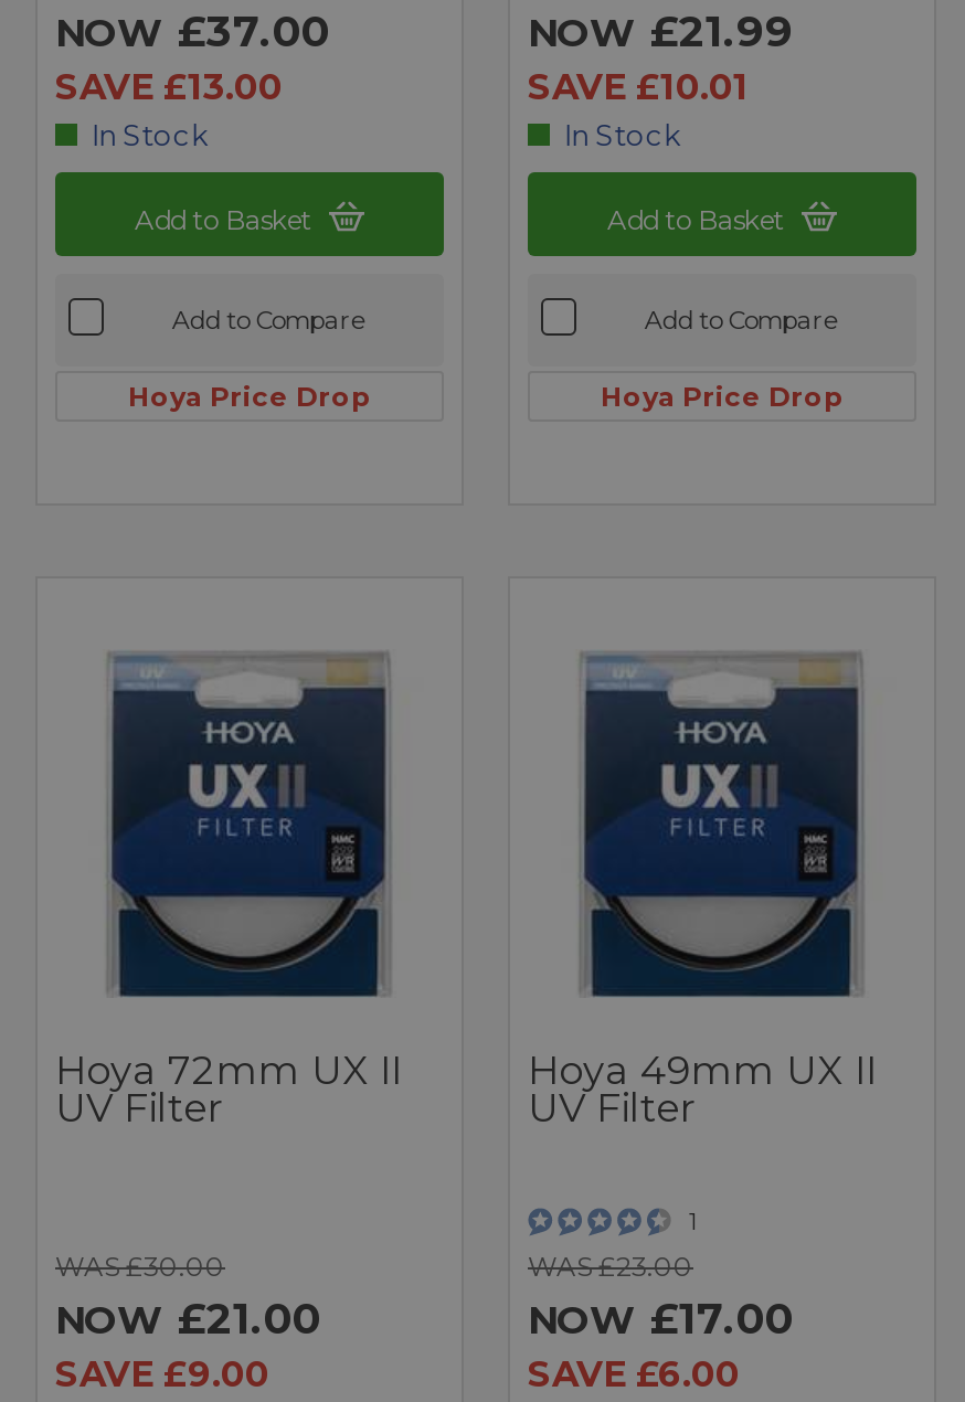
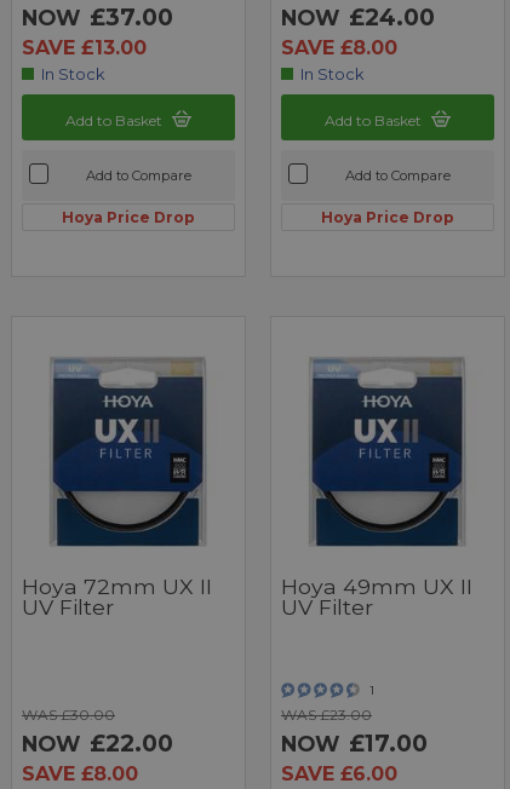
[528,5,794,58] NOW £21.99 -> [281,3,434,32] NOW £24.00
[528,67,749,109] SAVE £10.01 -> [281,37,397,60] SAVE £8.00
[55,1292,321,1345] NOW £21.00 -> [22,729,173,758] NOW £22.00
[55,1354,269,1396] SAVE £9.00 -> [22,763,138,786] SAVE £8.00

